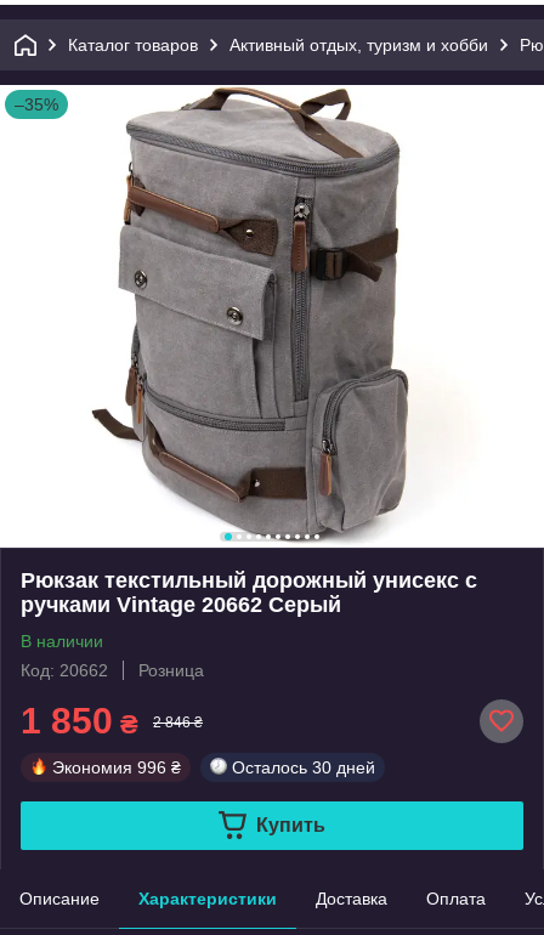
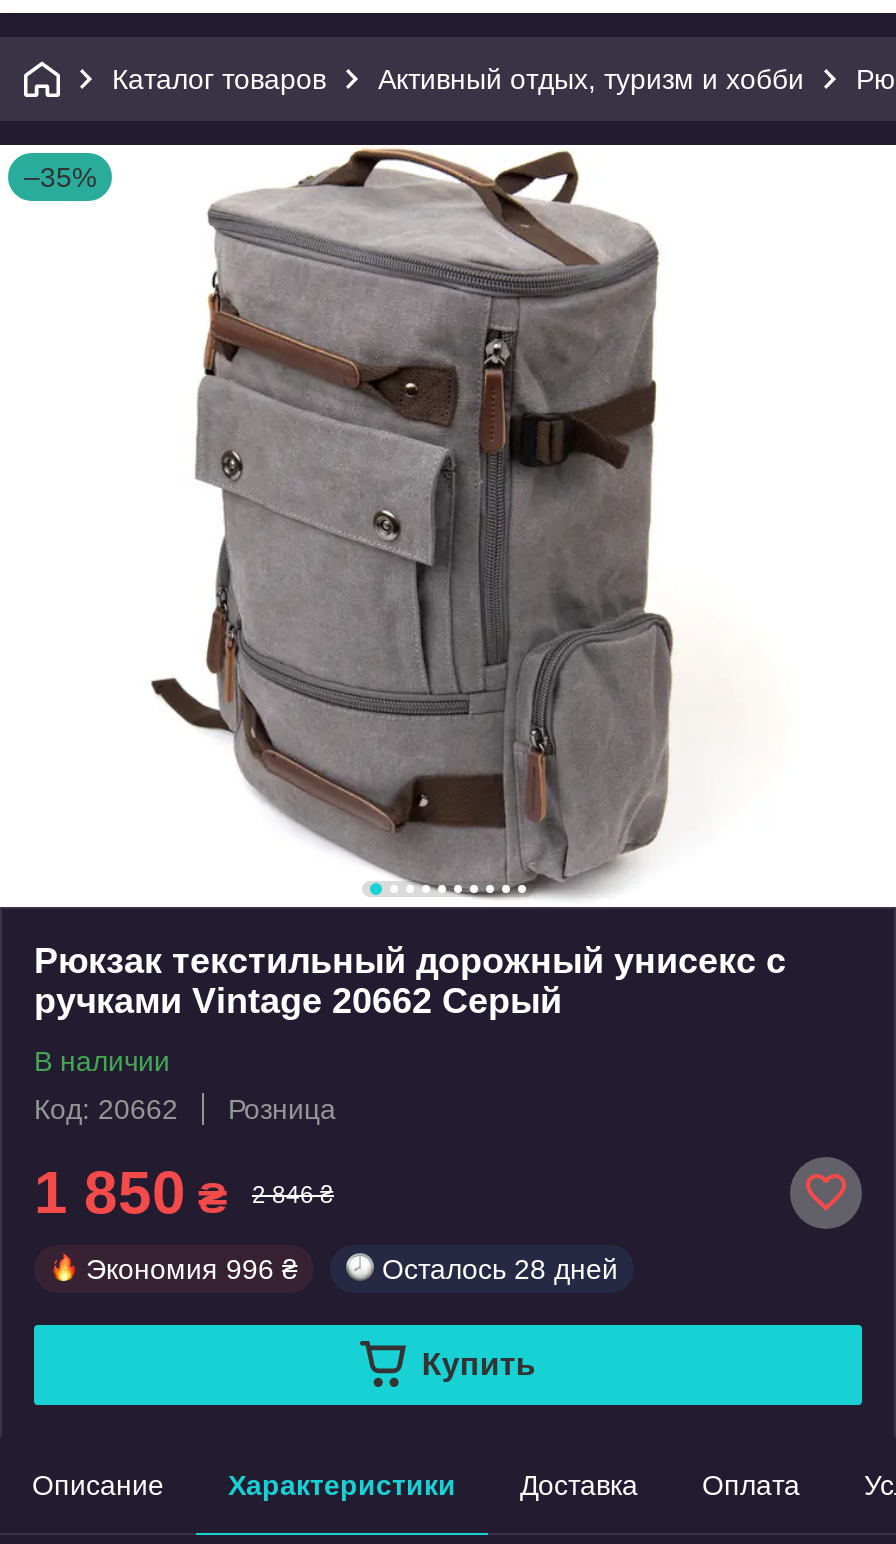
[232,757,375,777] Осталось 30 дней -> [382,1253,618,1285] Осталось 28 дней

